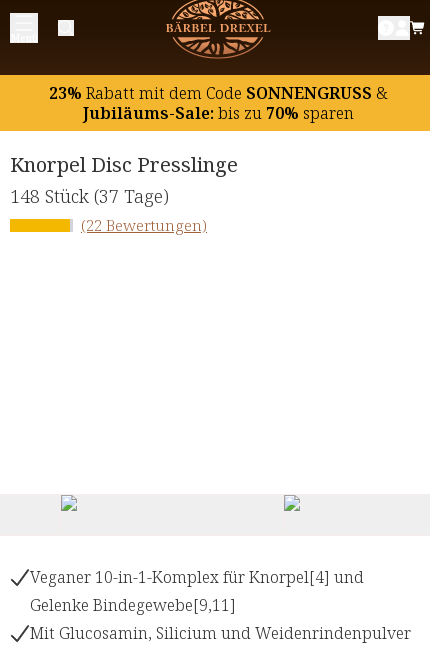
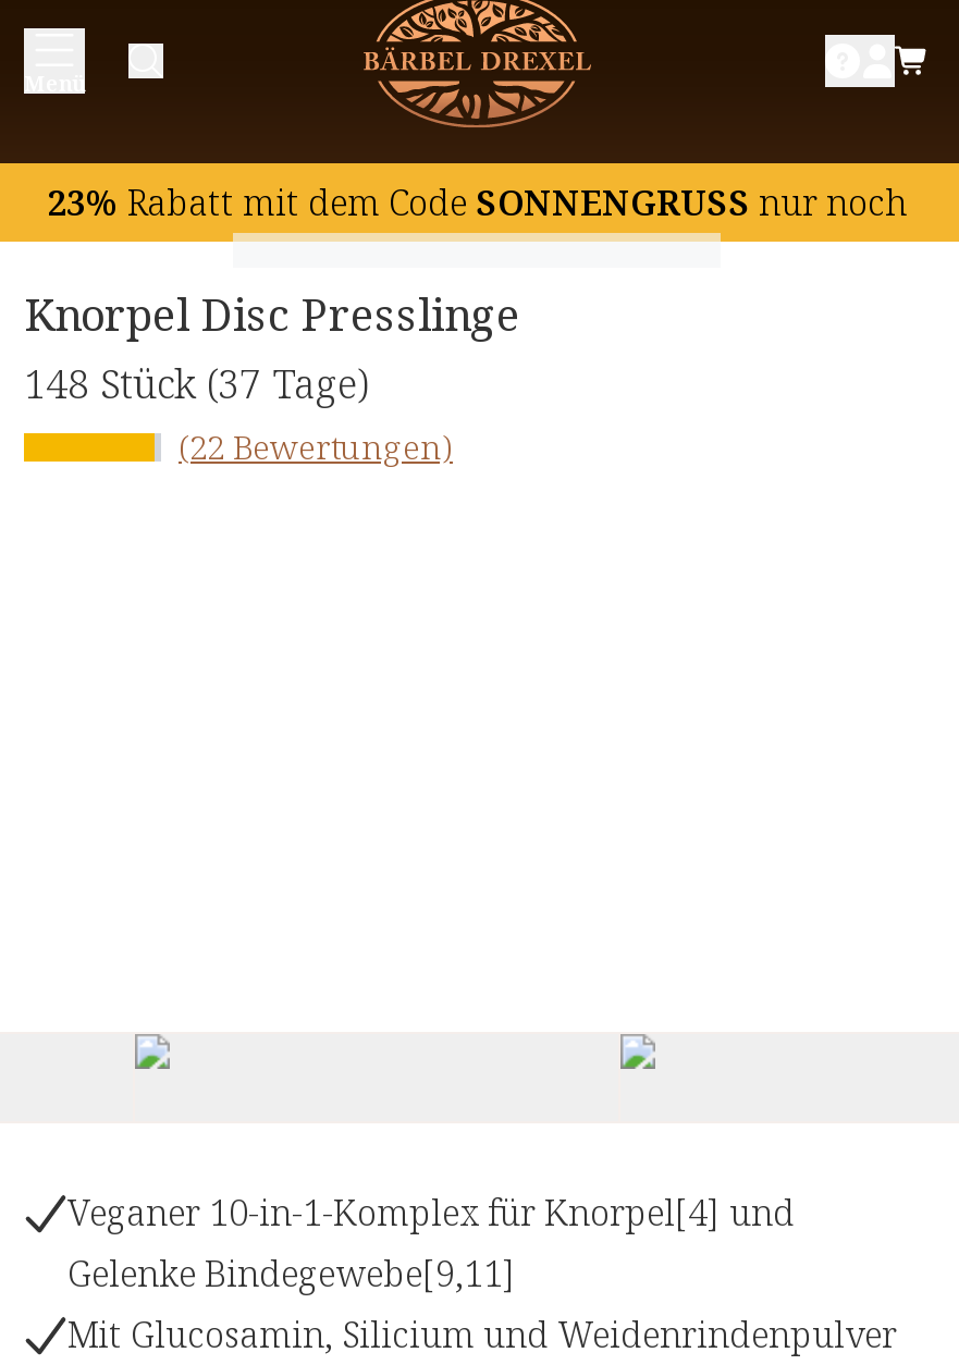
[48,82,387,124] 23% Rabatt mit dem Code SONNENGRUSS & | Jubiläums-Sale: bis zu 70% sparen -> [47,179,907,227] 23% Rabatt mit dem Code SONNENGRUSS nur noch

